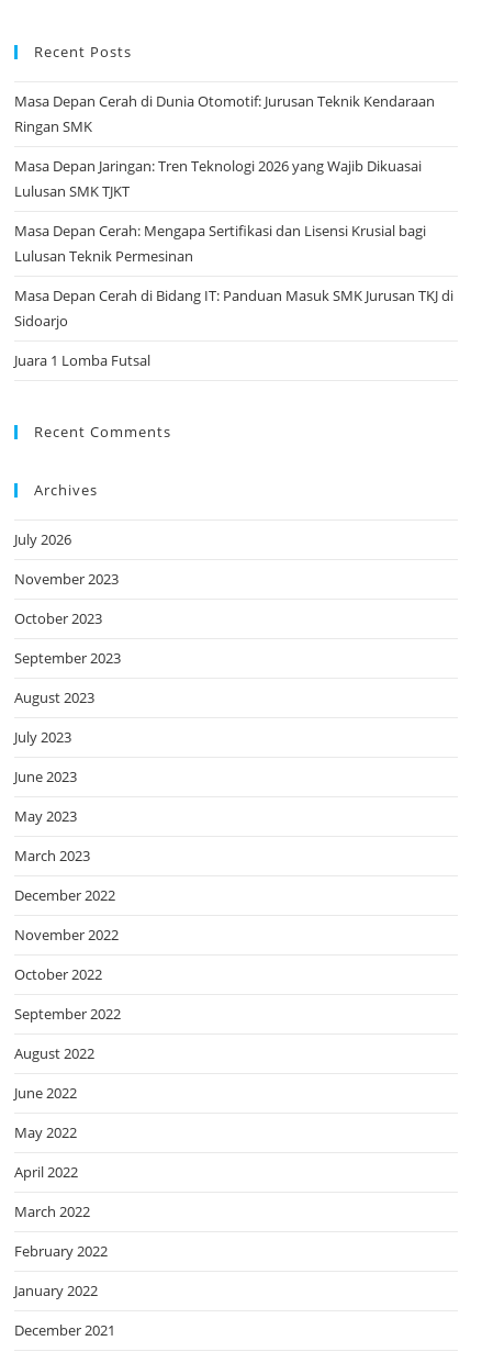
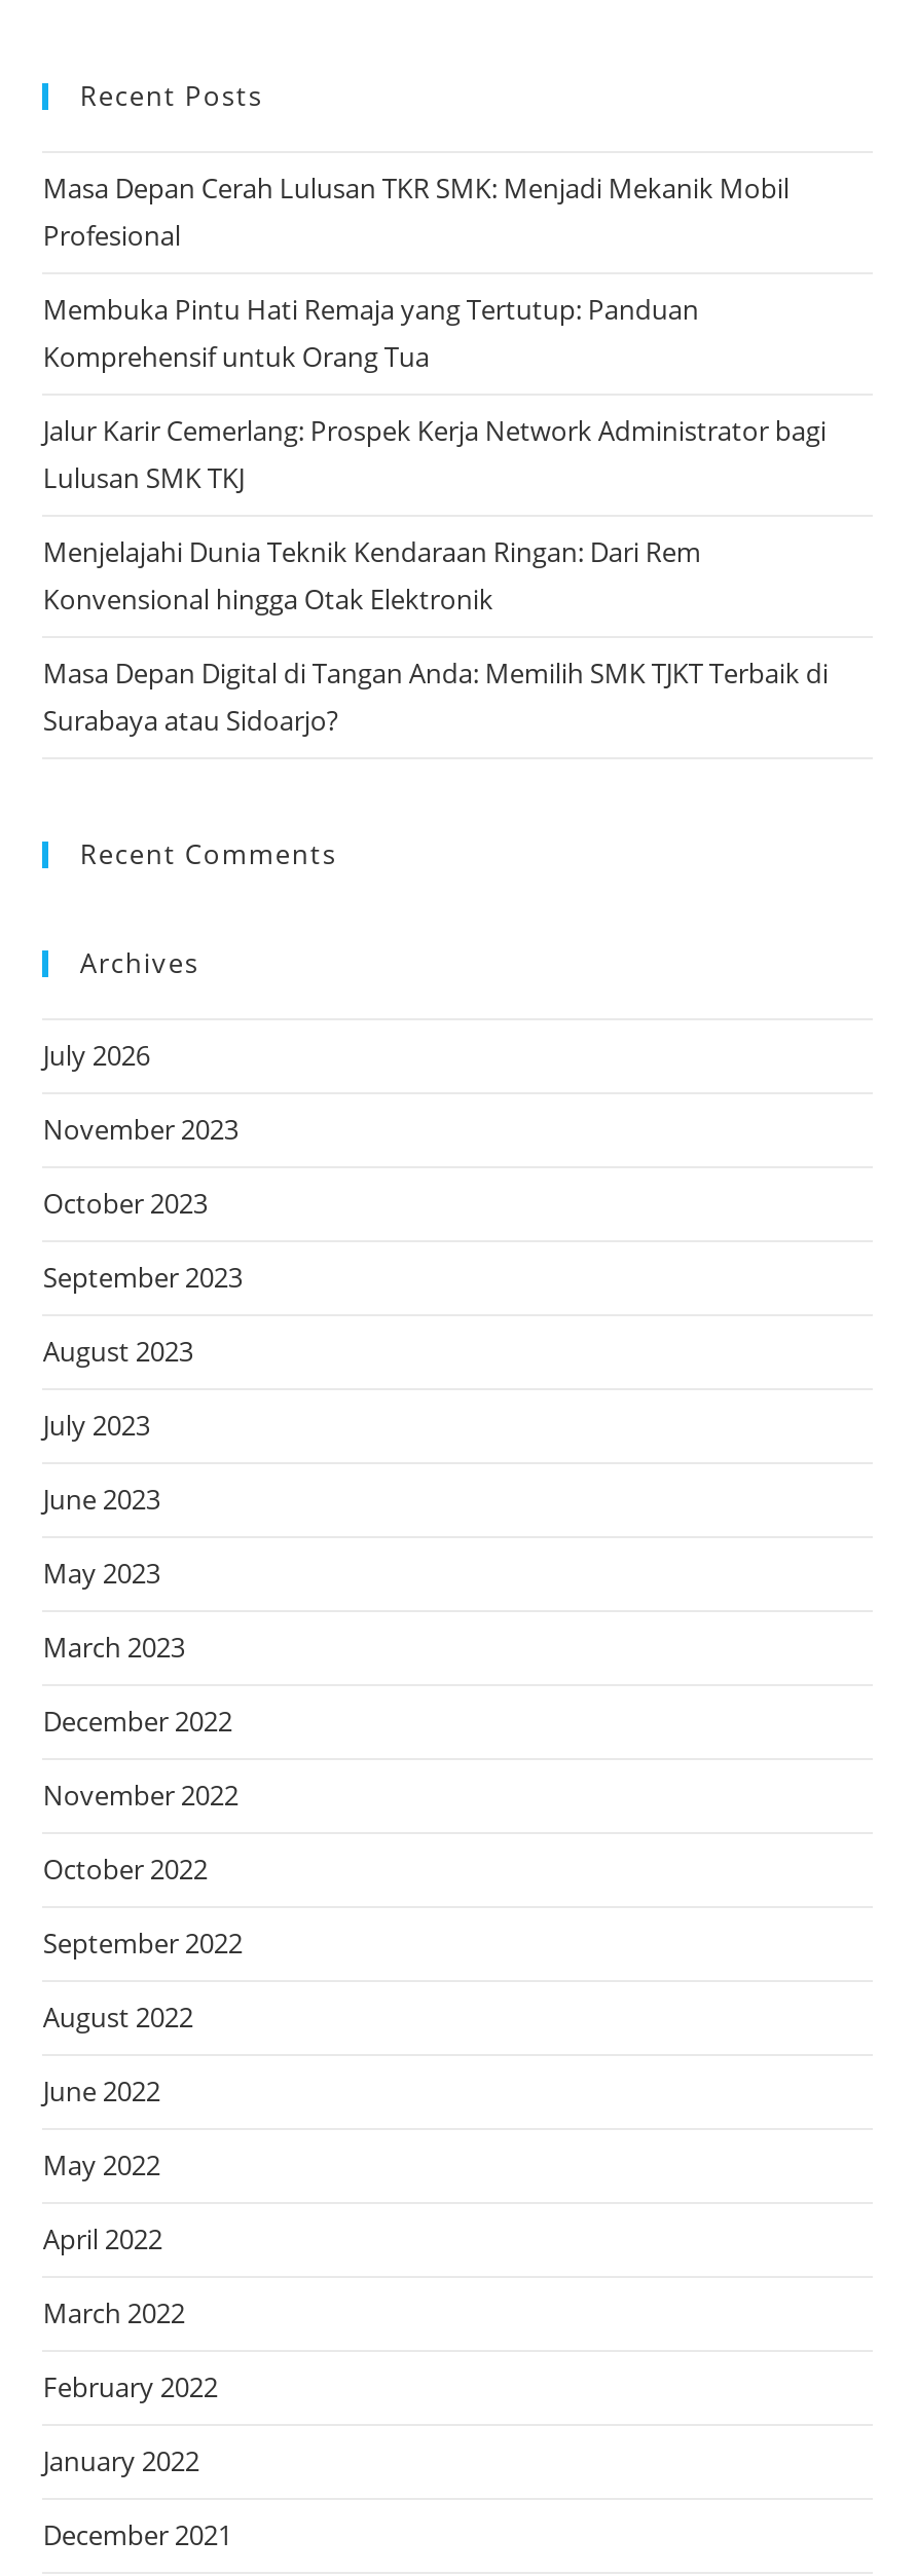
[15,91,435,136] Masa Depan Cerah di Dunia Otomotif: Jurusan Teknik Kendaraan | Ringan SMK -> [43,169,789,254] Masa Depan Cerah Lulusan TKR SMK: Menjadi Mekanik Mobil | Profesional
[15,156,422,201] Masa Depan Jaringan: Tren Teknologi 2026 yang Wajib Dikuasai | Lulusan SMK TJKT -> [43,291,699,375] Membuka Pintu Hati Remaja yang Tertutup: Panduan | Komprehensif untuk Orang Tua
[15,221,426,266] Masa Depan Cerah: Mengapa Sertifikasi dan Lisensi Krusial bagi | Lulusan Teknik Permesinan -> [43,412,826,496] Jalur Karir Cemerlang: Prospek Kerja Network Administrator bagi | Lulusan SMK TKJ
[15,285,454,330] Masa Depan Cerah di Bidang IT: Panduan Masuk SMK Jurusan TKJ di | Sidoarjo -> [43,533,701,617] Menjelajahi Dunia Teknik Kendaraan Ringan: Dari Rem | Konvensional hingga Otak Elektronik
[15,350,151,370] Juara 1 Lomba Futsal -> [43,654,828,739] Masa Depan Digital di Tangan Anda: Memilih SMK TJKT Terbaik di | Surabaya atau Sidoarjo?

